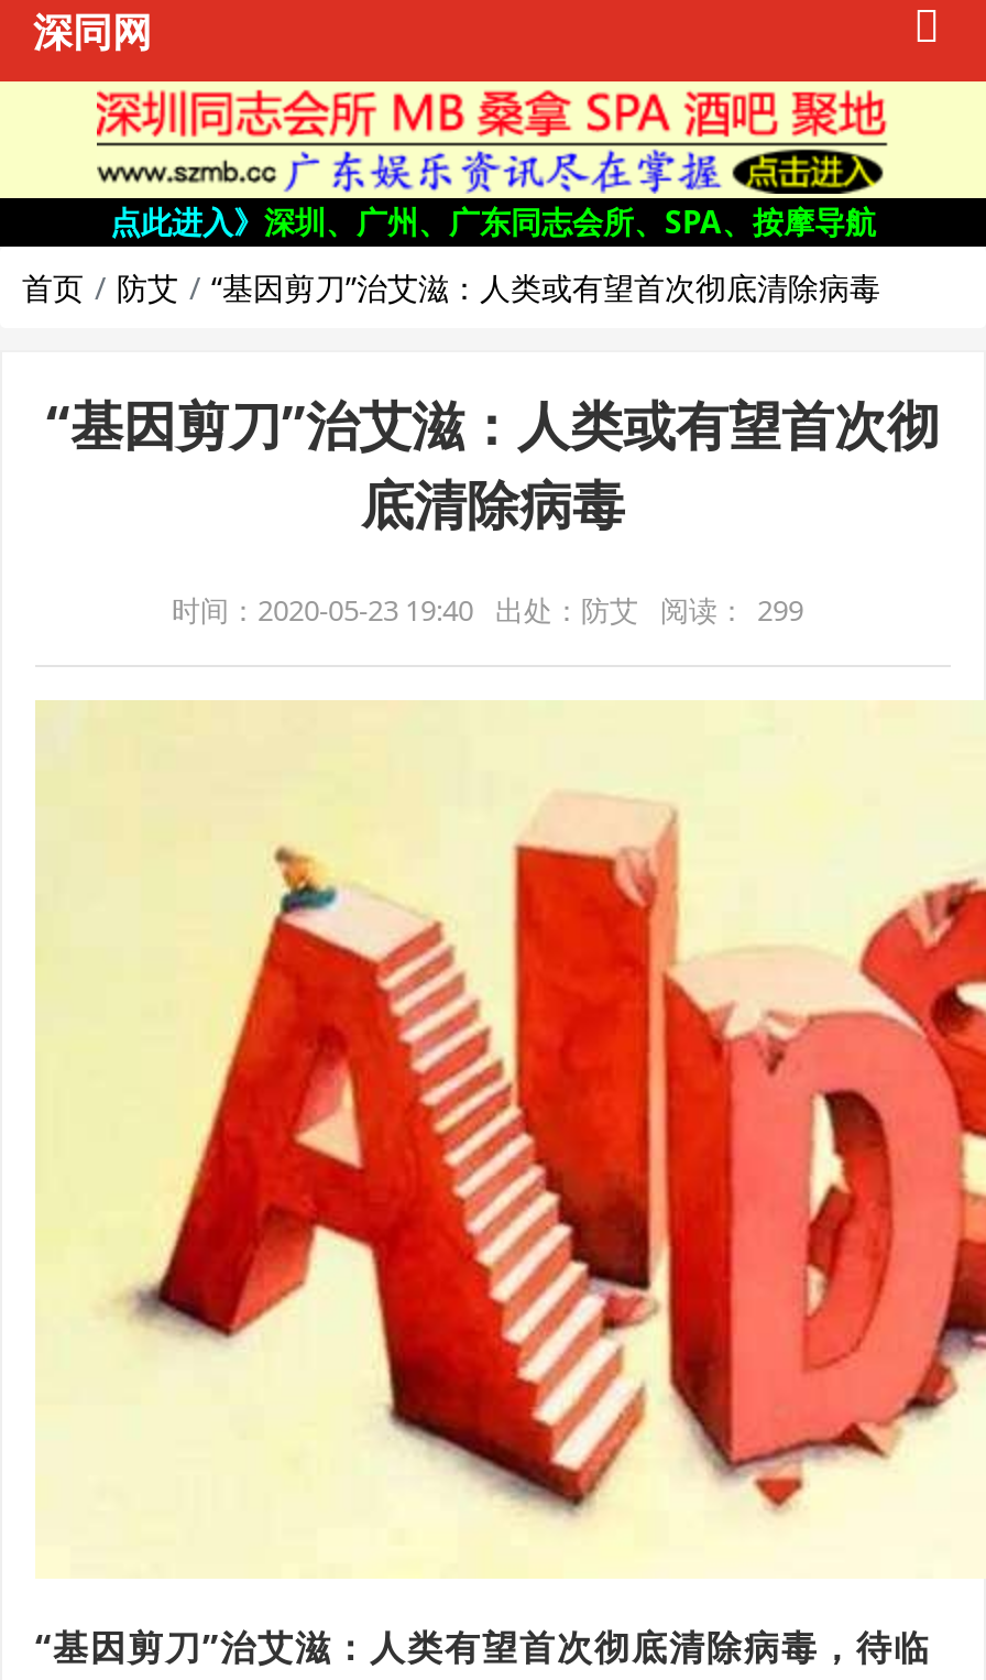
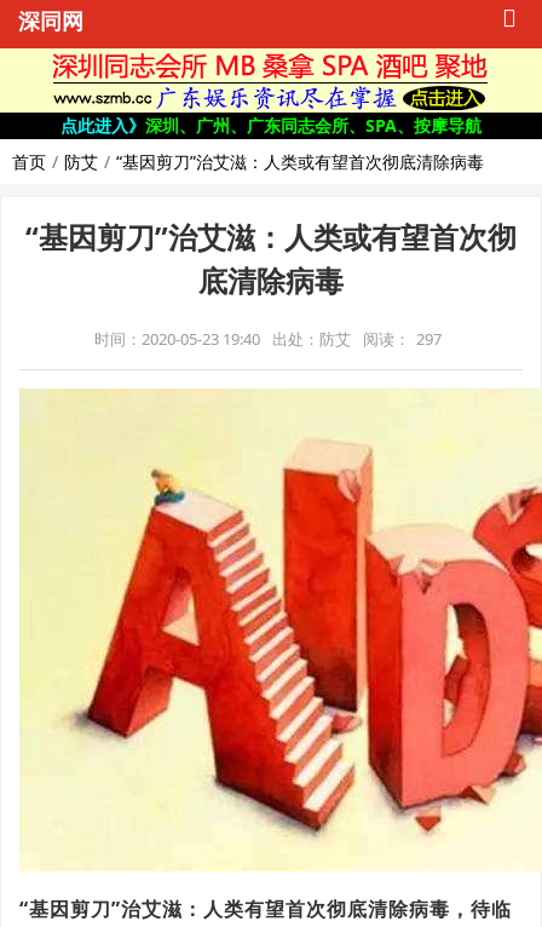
[172,590,803,630] 时间：2020-05-23 19:40 出处：防艾 阅读： 299 -> [94,328,442,350] 时间：2020-05-23 19:40 出处：防艾 阅读： 297

